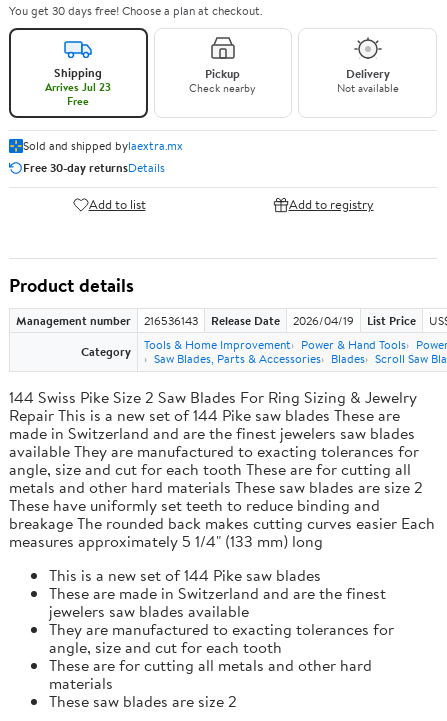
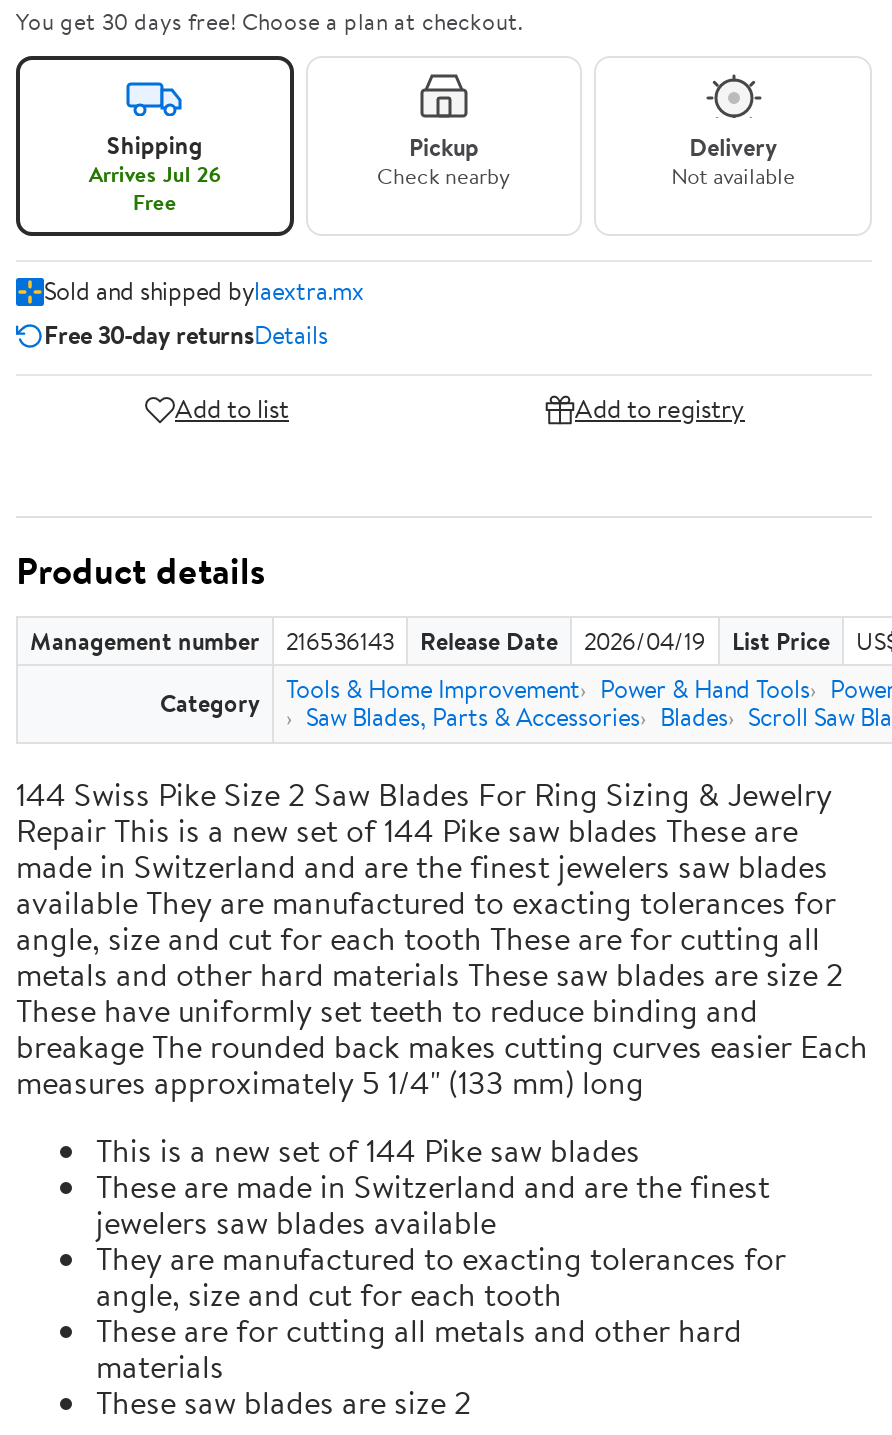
[45,79,111,95] Arrives Jul 23 -> [89,158,221,190] Arrives Jul 26

